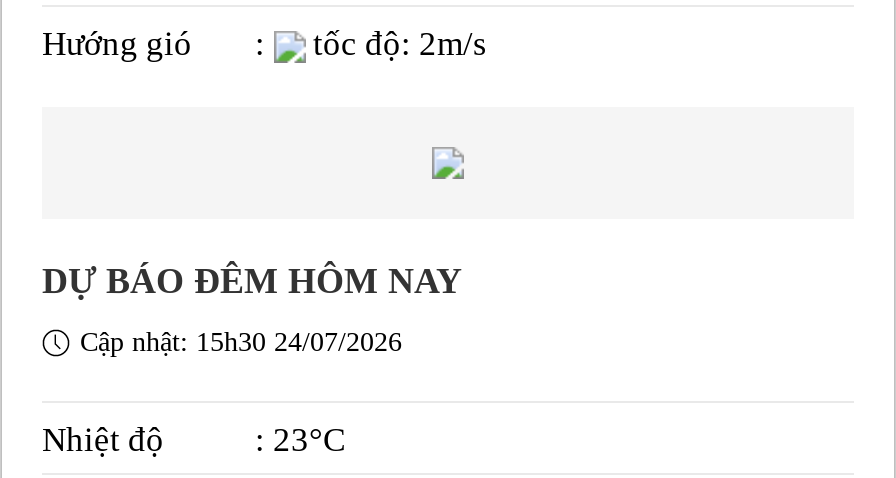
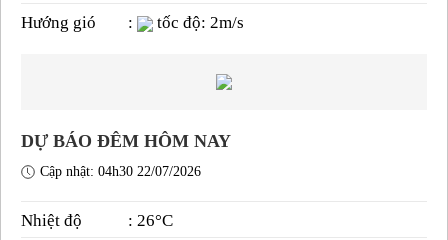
[80,327,402,357] Cập nhật: 15h30 24/07/2026 -> [40,164,201,179] Cập nhật: 04h30 22/07/2026
[255,421,345,459] : 23°C -> [127,211,172,230] : 26°C

